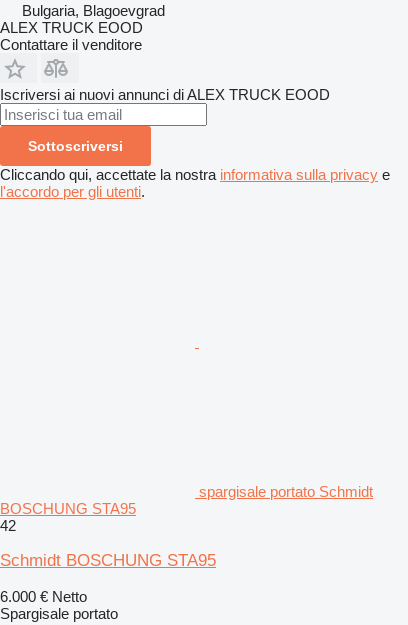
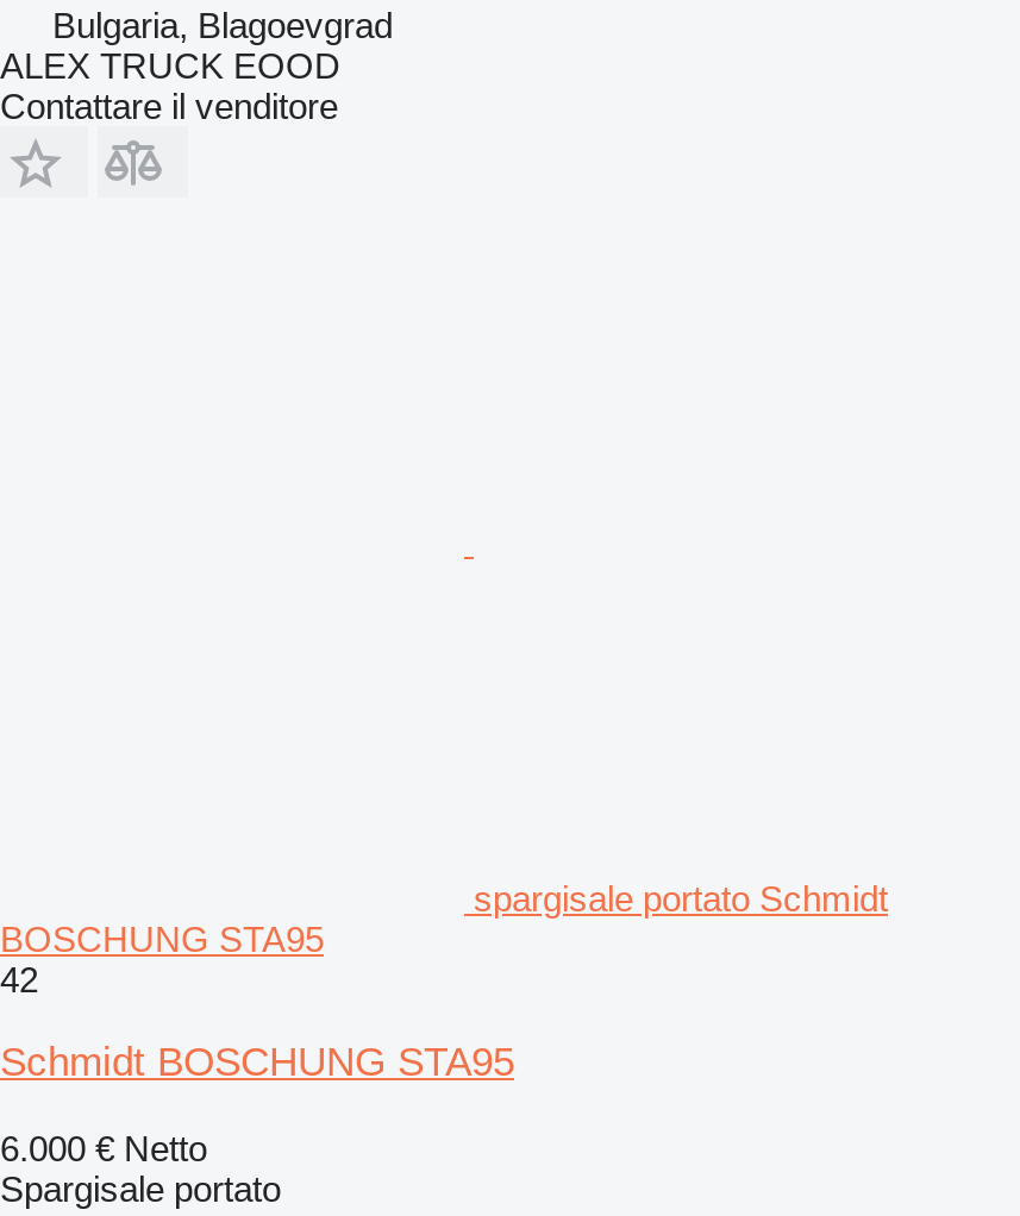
[0,86,390,200] Iscriversi ai nuovi annunci di ALEX TRUCK EOOD | Sottoscriversi | Cliccando qui, accettate la nostra informativa sulla privacy e | l'accordo per gli utenti. -> none

